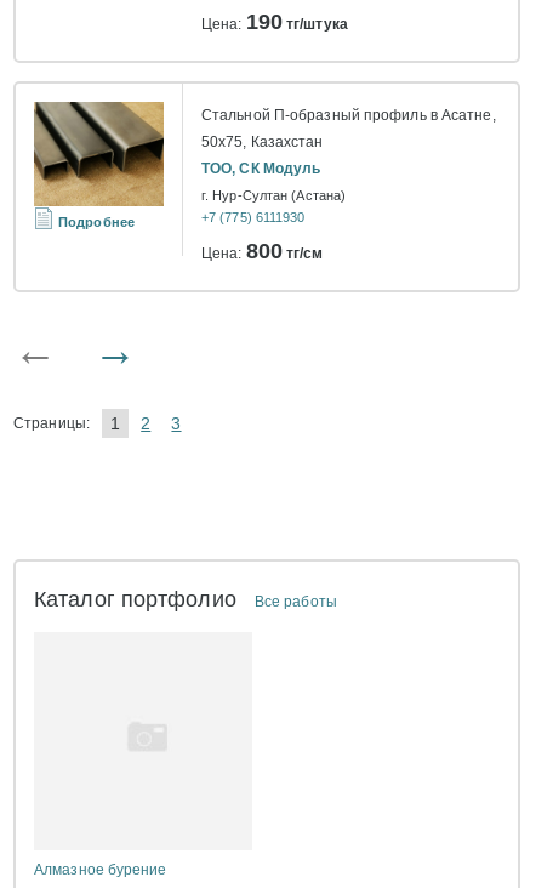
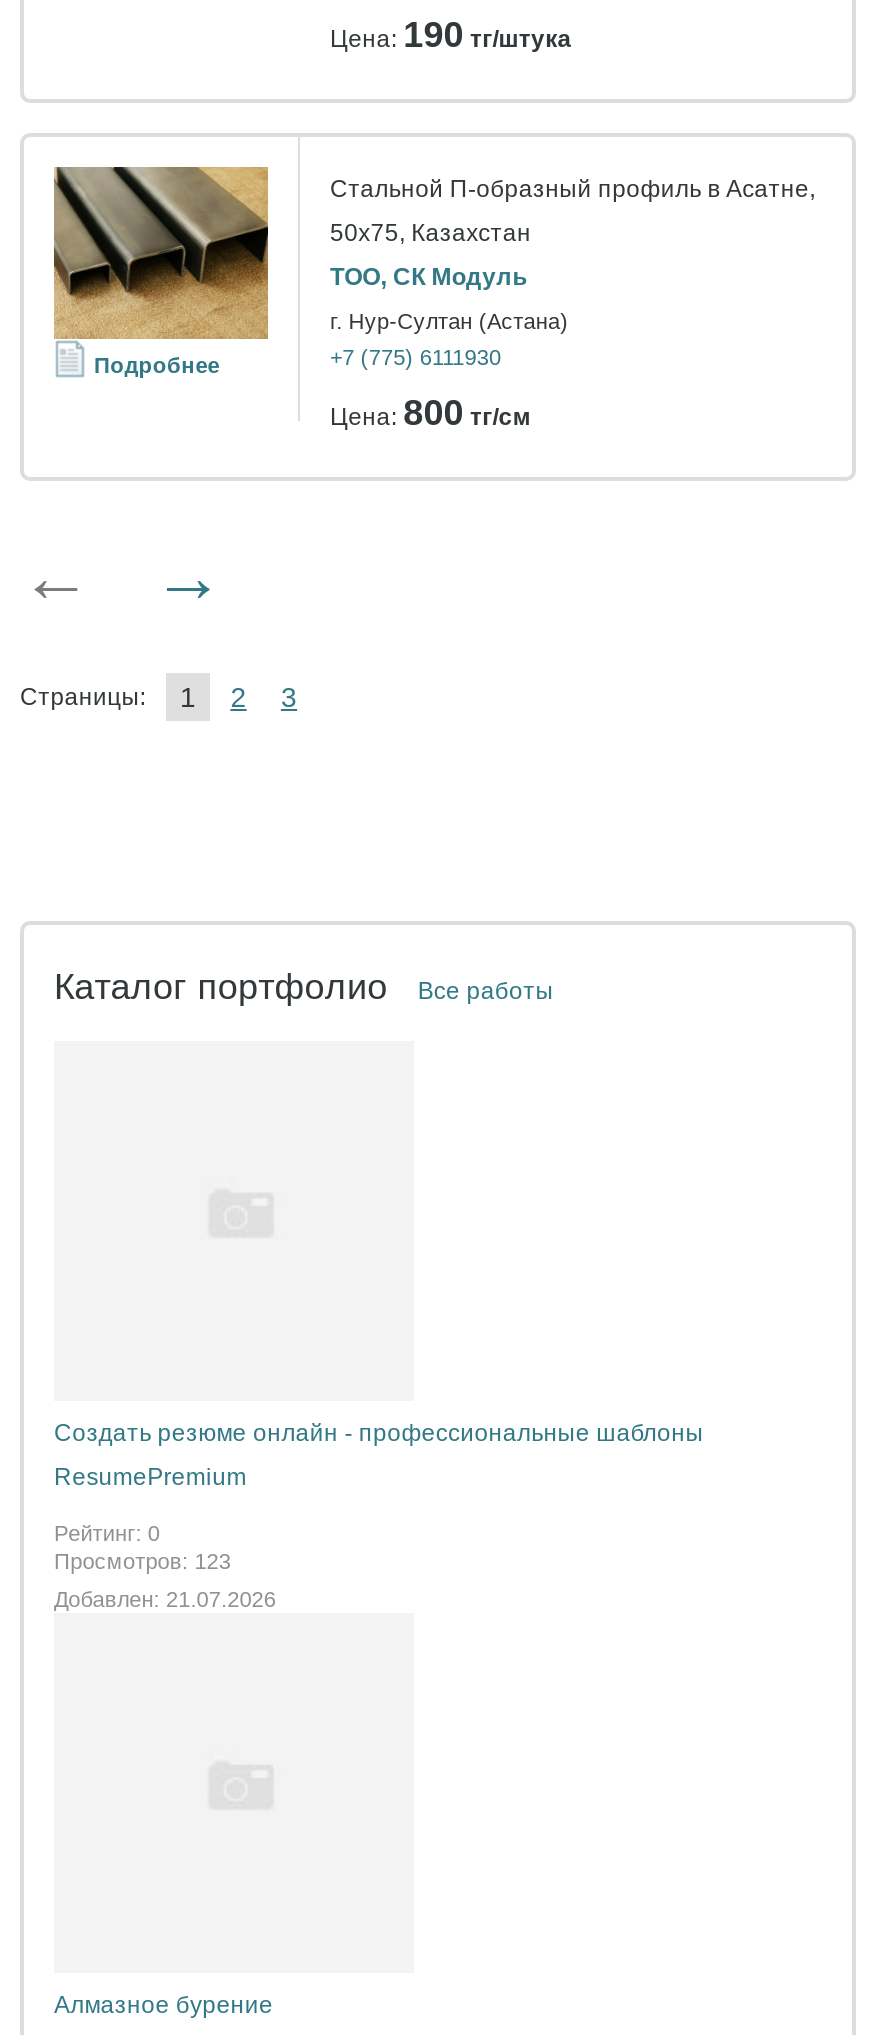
none -> [54,1419,704,1611] Создать резюме онлайн - профессиональные шаблоны | ResumePremium | Рейтинг: 0 | Просмотров: 123 | Добавлен: 21.07.2026

